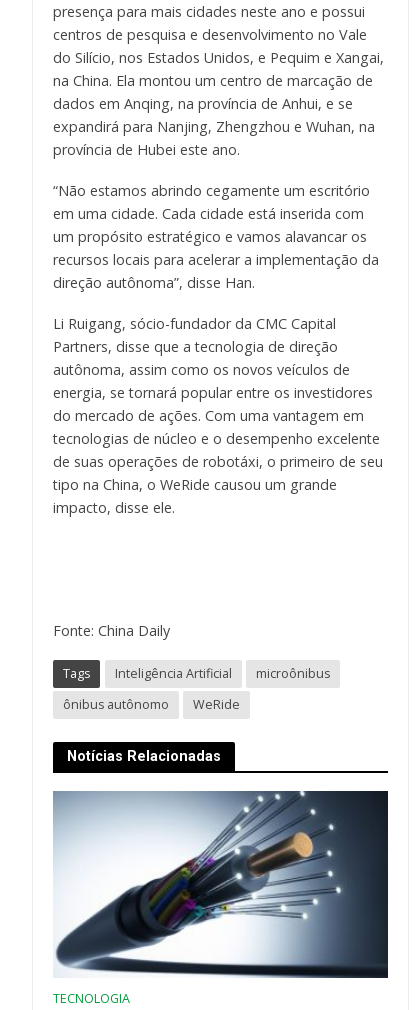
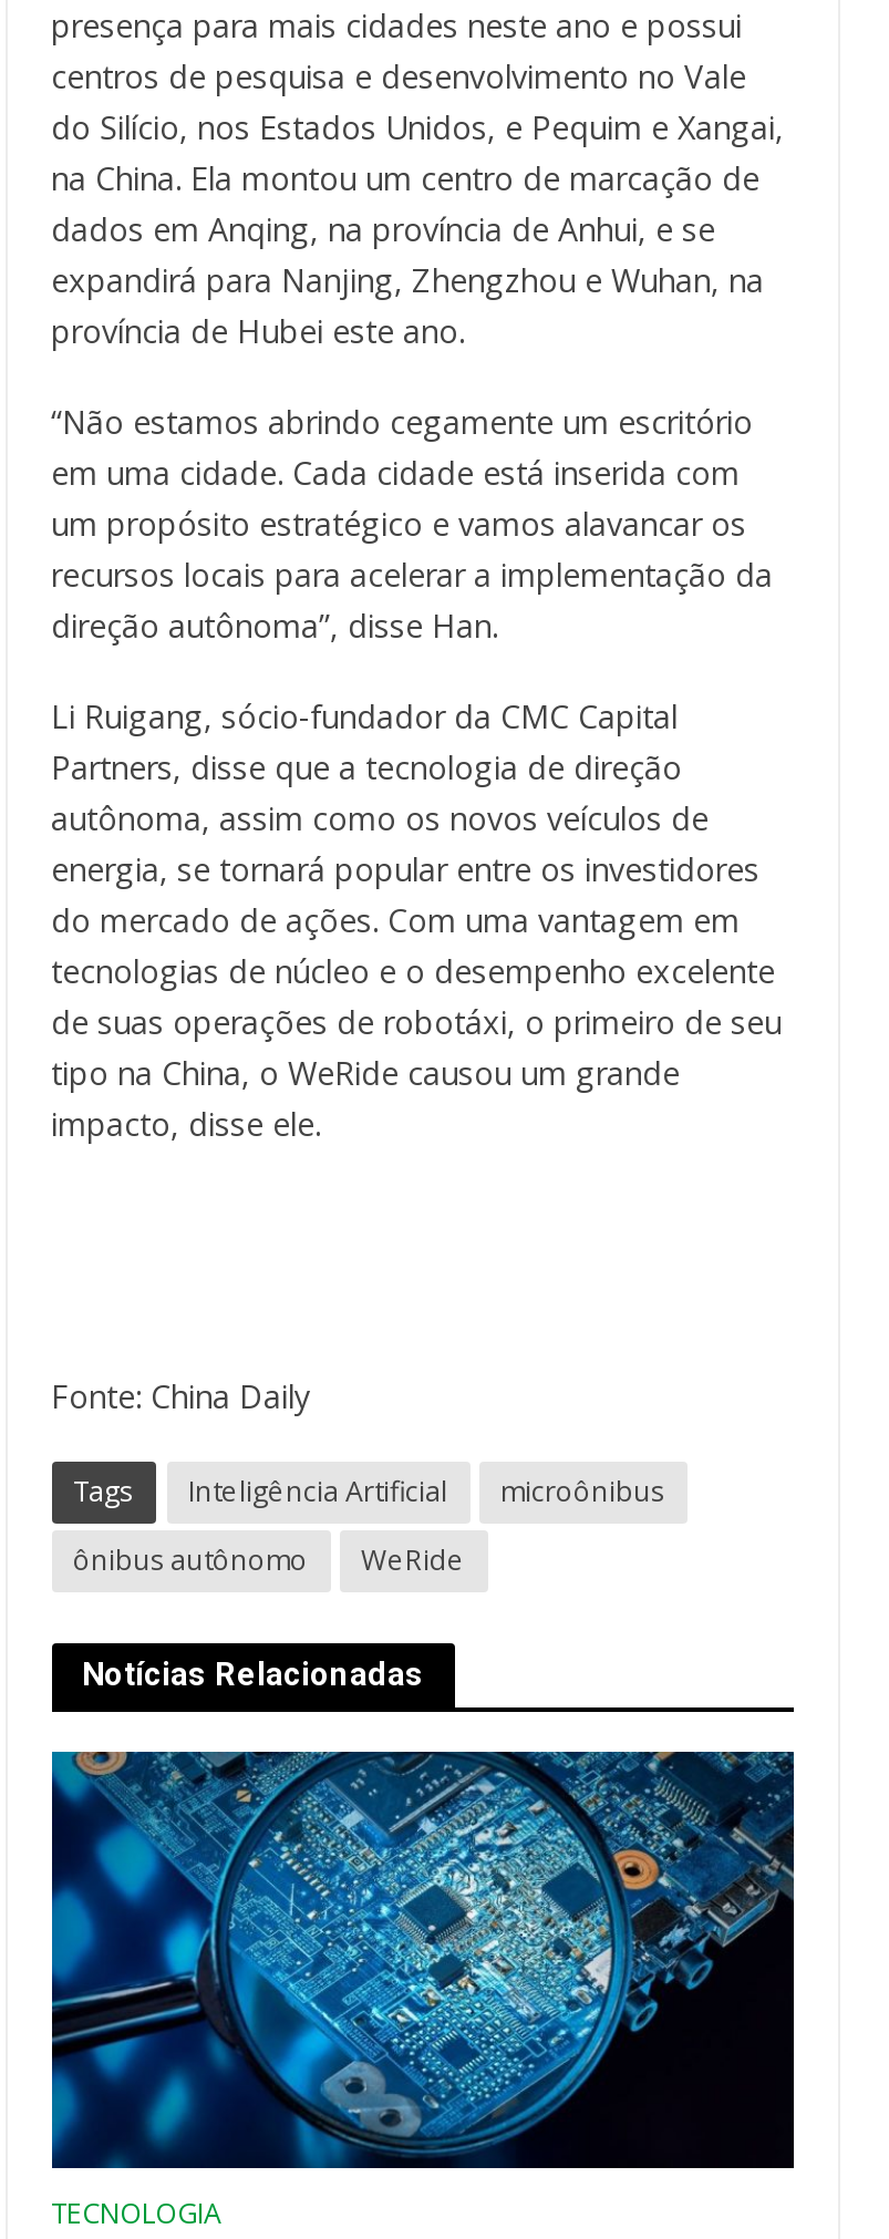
[53,791,388,979] [image] -> [50,1750,794,2170] [image]

